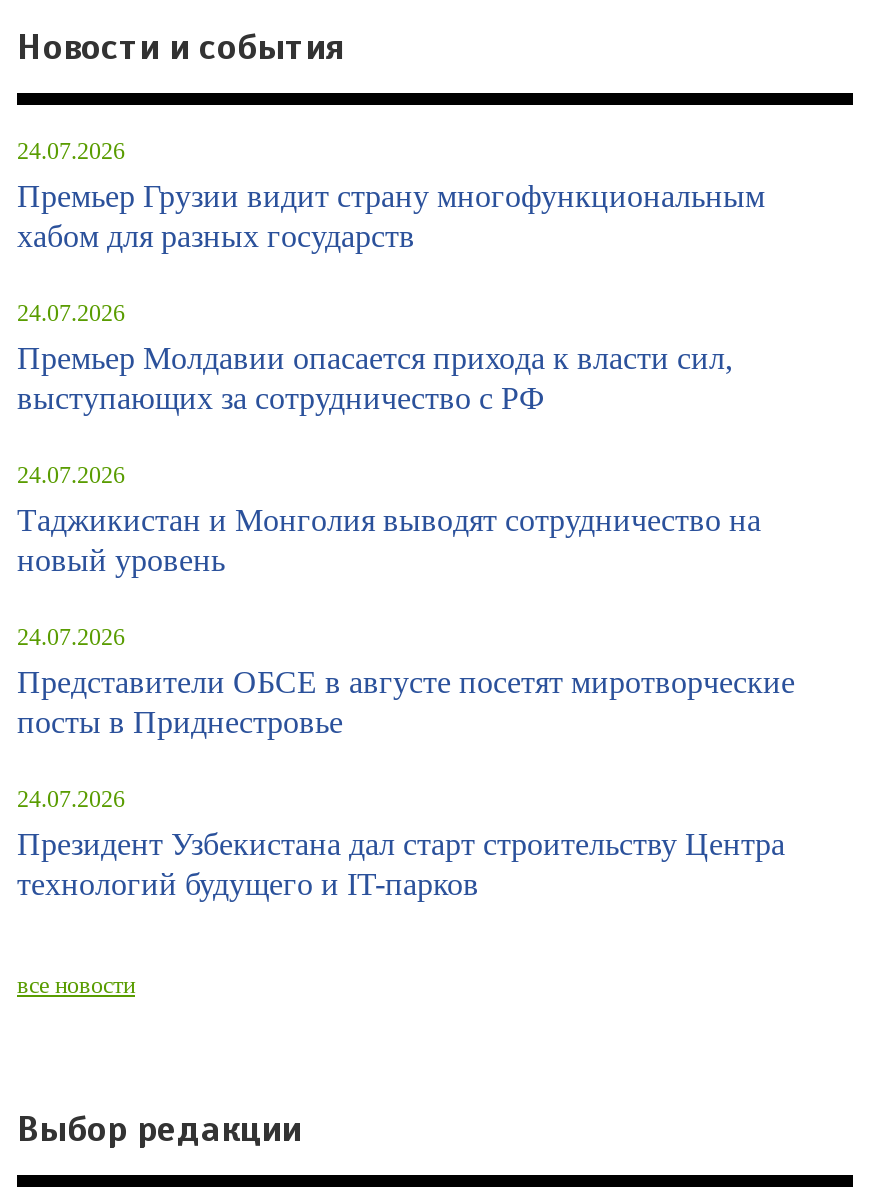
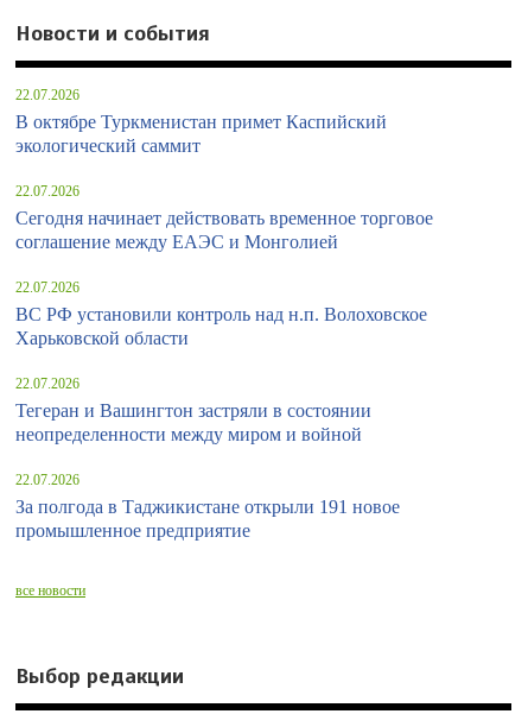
[17,138,765,254] 24.07.2026 | Премьер Грузии видит страну многофункциональным | хабом для разных государств -> [15,87,387,156] 22.07.2026 | В октябре Туркменистан примет Каспийский | экологический саммит
[17,300,733,416] 24.07.2026 | Премьер Молдавии опасается прихода к власти сил, | выступающих за сотрудничество с РФ -> [15,183,433,252] 22.07.2026 | Сегодня начинает действовать временное торговое | соглашение между ЕАЭС и Монголией
[17,462,761,578] 24.07.2026 | Таджикистан и Монголия выводят сотрудничество на | новый уровень -> [15,280,427,349] 22.07.2026 | ВС РФ установили контроль над н.п. Волоховское | Харьковской области
[17,624,795,740] 24.07.2026 | Представители ОБСЕ в августе посетят миротворческие | посты в Приднестровье -> [15,376,371,445] 22.07.2026 | Тегеран и Вашингтон застряли в состоянии | неопределенности между миром и войной
[17,786,785,902] 24.07.2026 | Президент Узбекистана дал старт строительству Центра | технологий будущего и IT-парков -> [15,472,400,541] 22.07.2026 | За полгода в Таджикистане открыли 191 новое | промышленное предприятие

